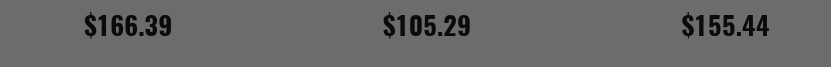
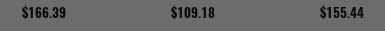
[383,8,471,42] $105.29 -> [171,4,215,21] $109.18

